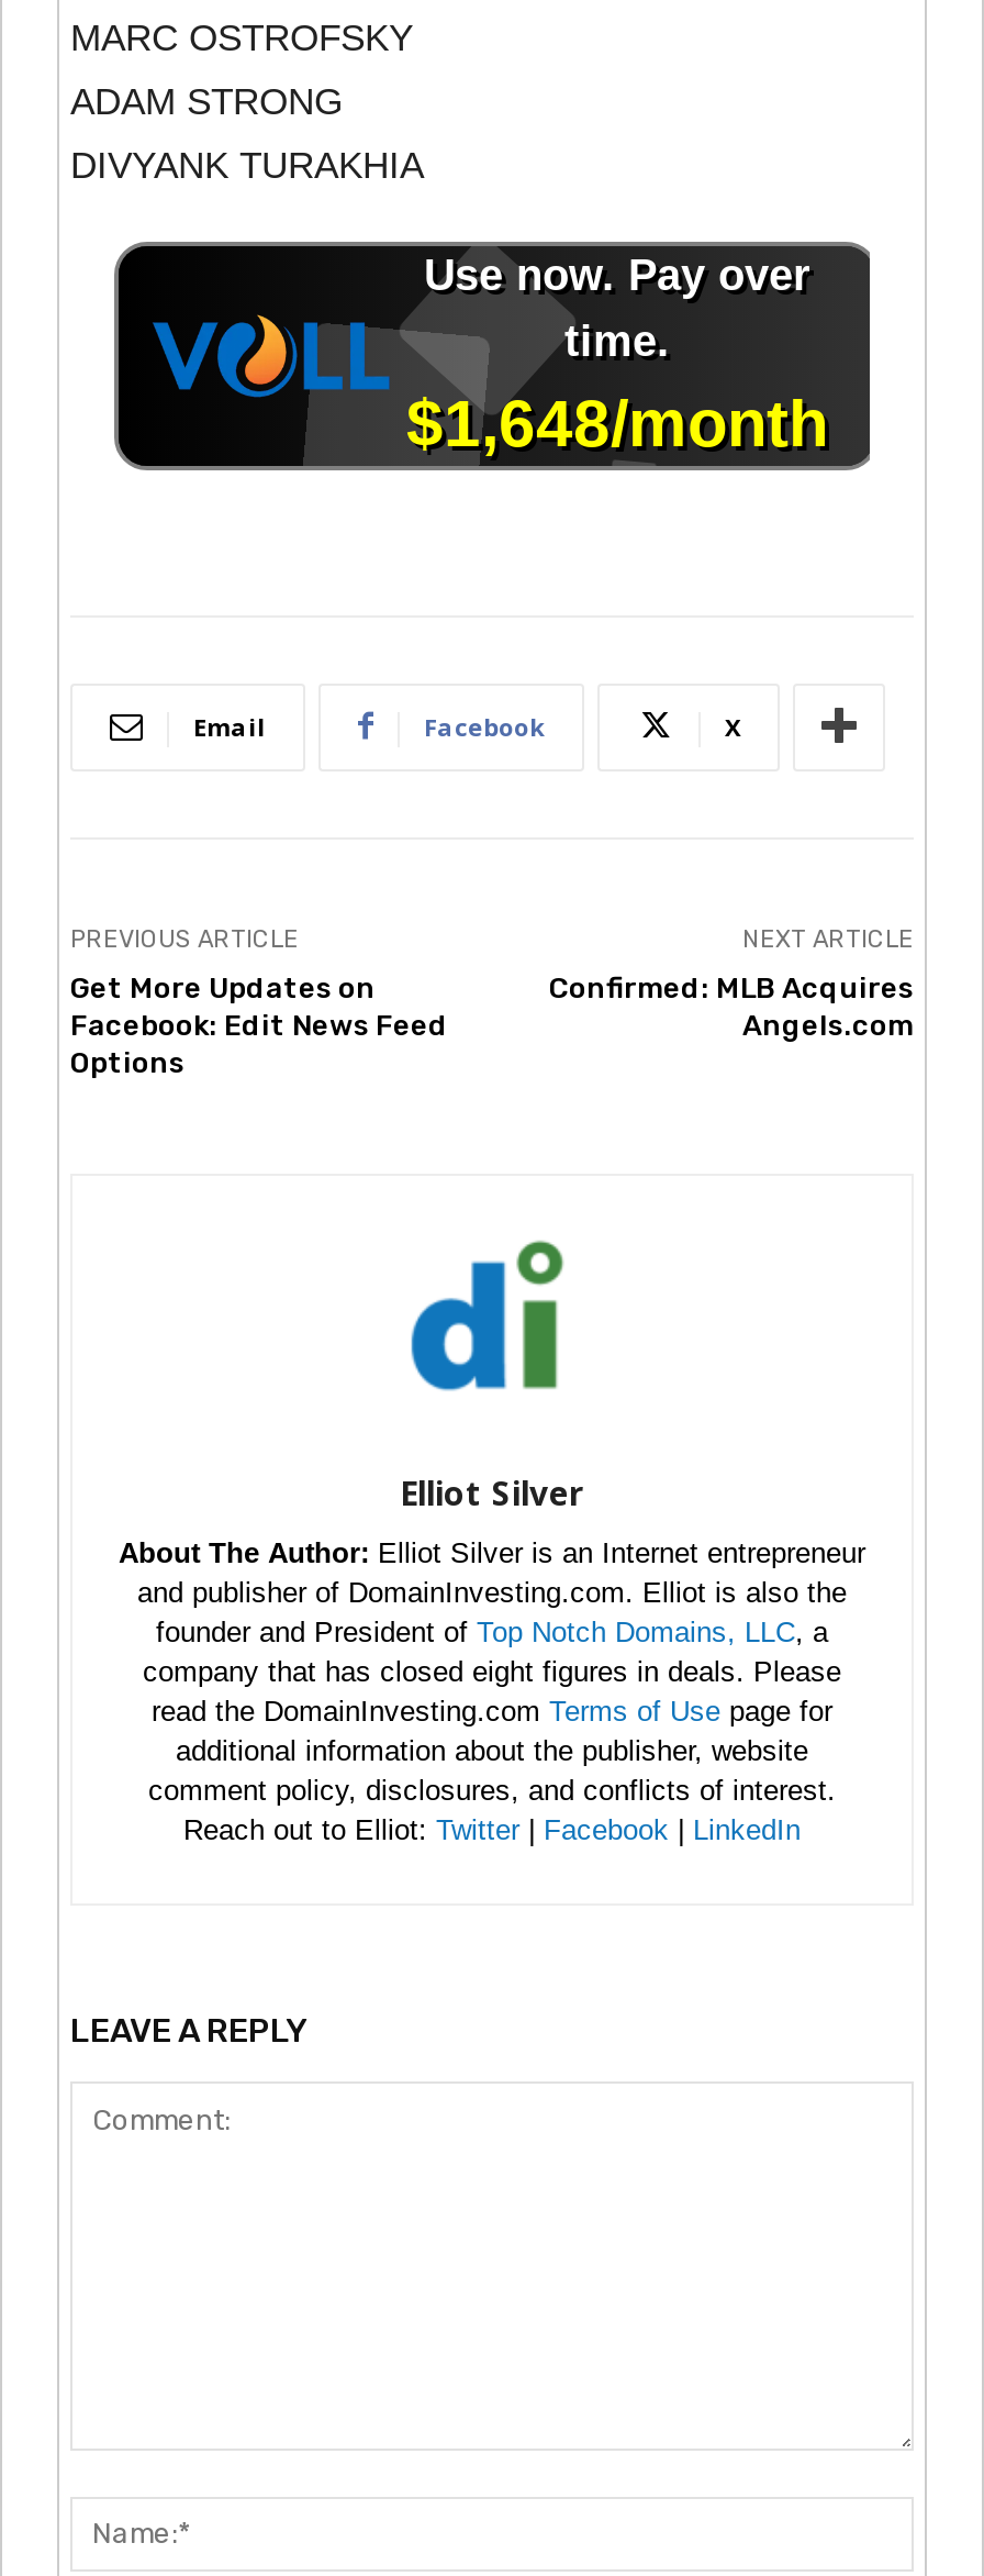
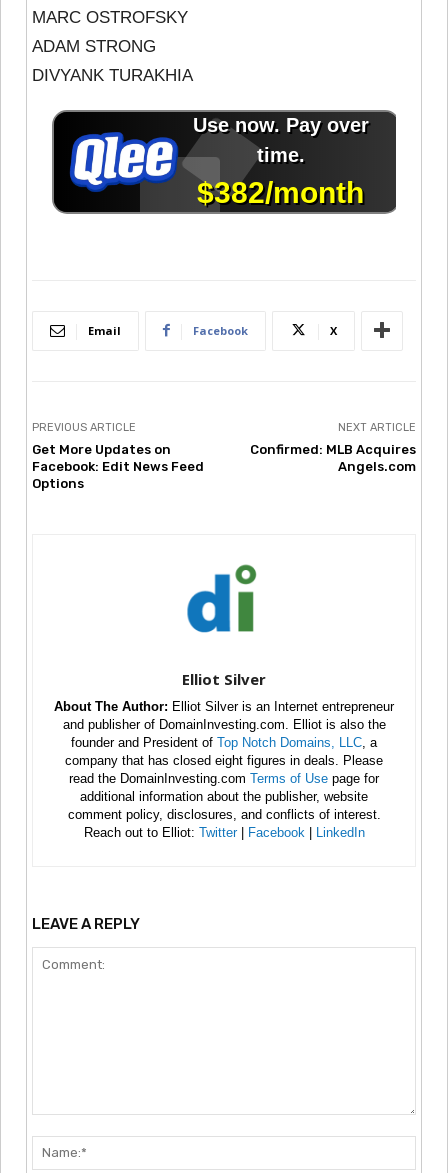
[152,251,828,457] [image] -> [69,113,376,207] [image]

